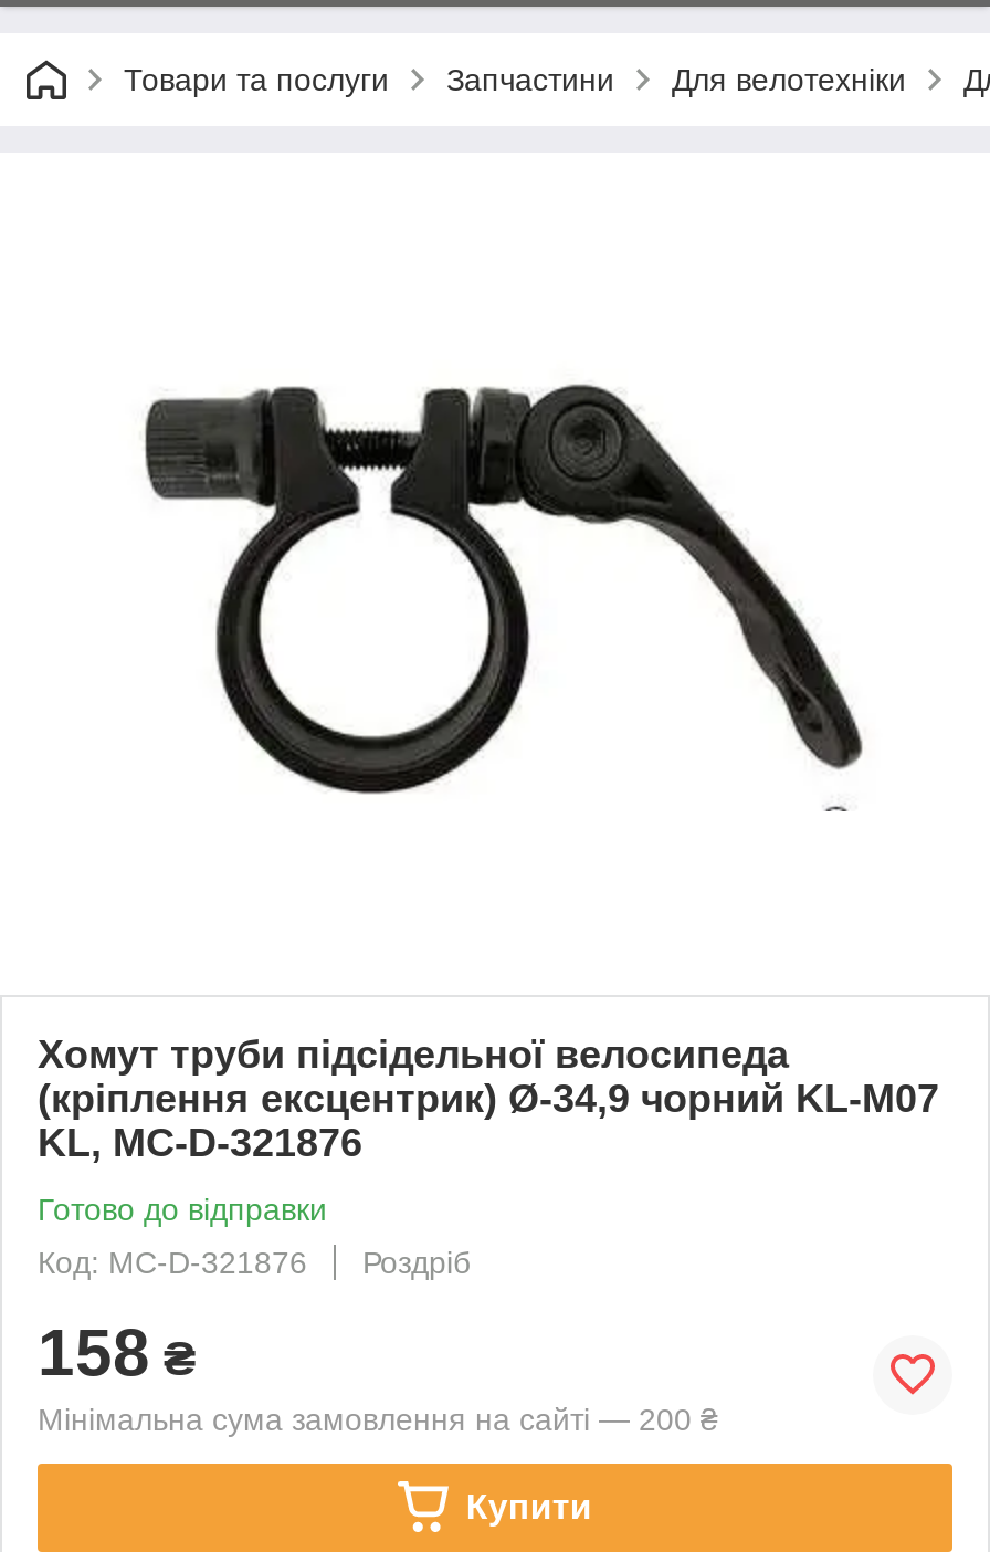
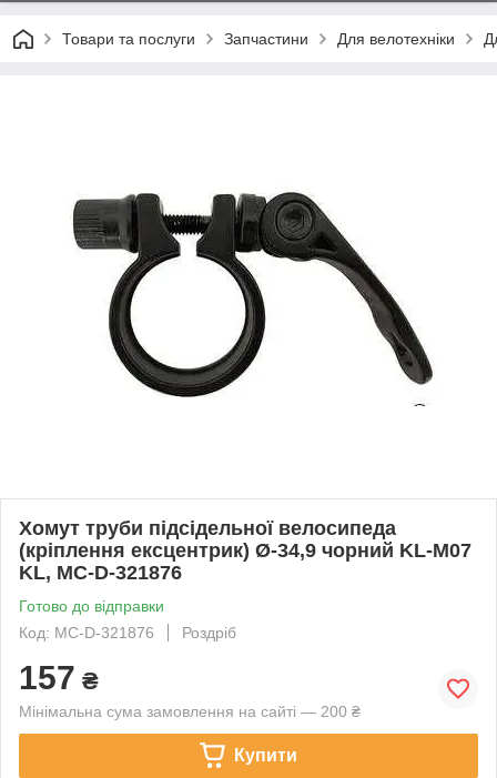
[38,1315,197,1388] 158 ₴ -> [19,659,99,696] 157 ₴

